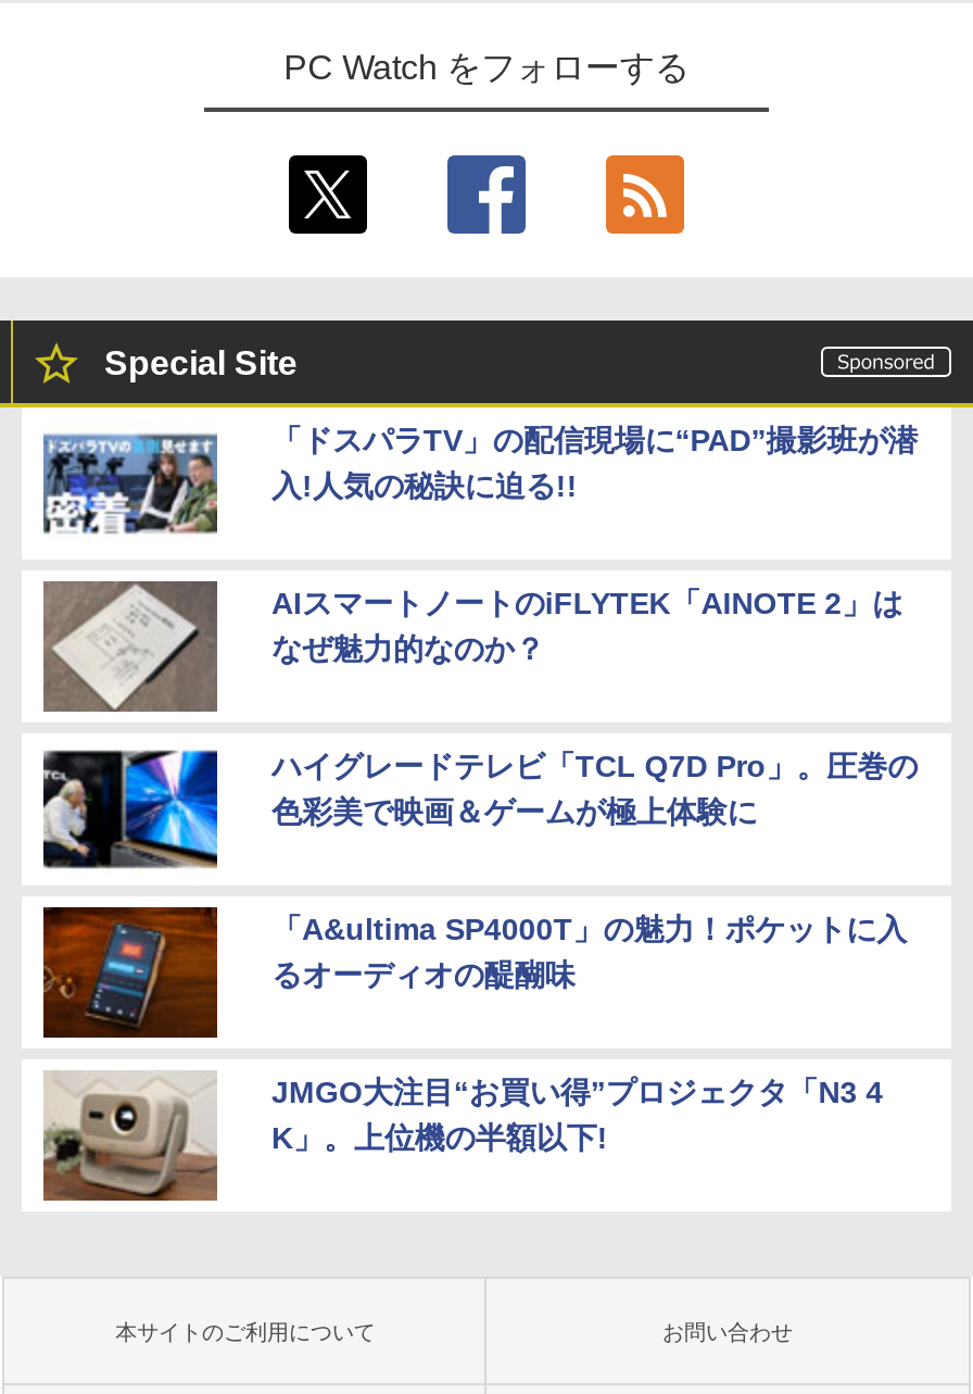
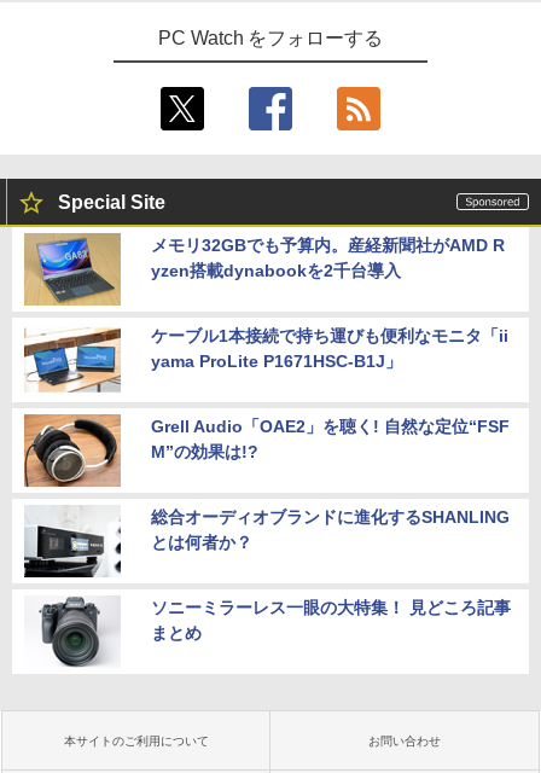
[41,418,918,549] [image] | 「ドスパラTV」の配信現場に“PAD”撮影班が潜 | 入!人気の秘訣に迫る!! -> [23,232,504,307] [image] | メモリ32GBでも予算内。産経新聞社がAMD R | yzen搭載dynabookを2千台導入
[41,579,903,714] [image] | AIスマートノートのiFLYTEK「AINOTE 2」は | なぜ魅力的なのか？ -> [24,324,508,396] [image] | ケーブル1本接続で持ち運びも便利なモニタ「ii | yama ProLite P1671HSC-B1J」
[41,744,918,875] [image] | ハイグレードテレビ「TCL Q7D Pro」。圧巻の | 色彩美で映画＆ゲームが極上体験に -> [23,413,509,488] [image] | Grell Audio「OAE2」を聴く! 自然な定位“FSF | M”の効果は!?
[41,905,907,1040] [image] | 「A&ultima SP4000T」の魅力！ポケットに入 | るオーディオの醍醐味 -> [23,505,509,577] [image] | 総合オーディオブランドに進化するSHANLING | とは何者か？
[41,1070,883,1203] [image] | JMGO大注目“お買い得”プロジェクタ「N3 4 | K」。上位機の半額以下! -> [24,597,510,668] [image] | ソニーミラーレス一眼の大特集！ 見どころ記事 | まとめ

